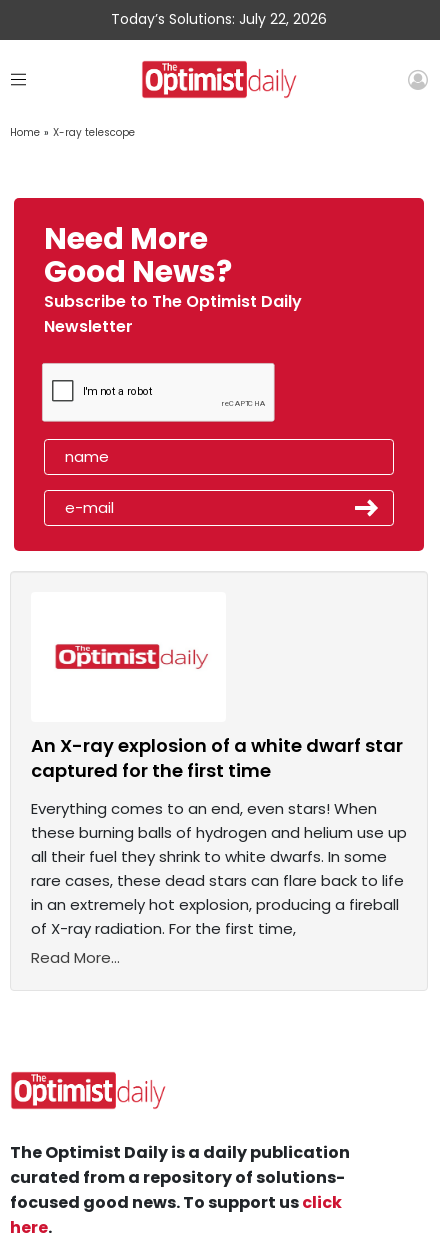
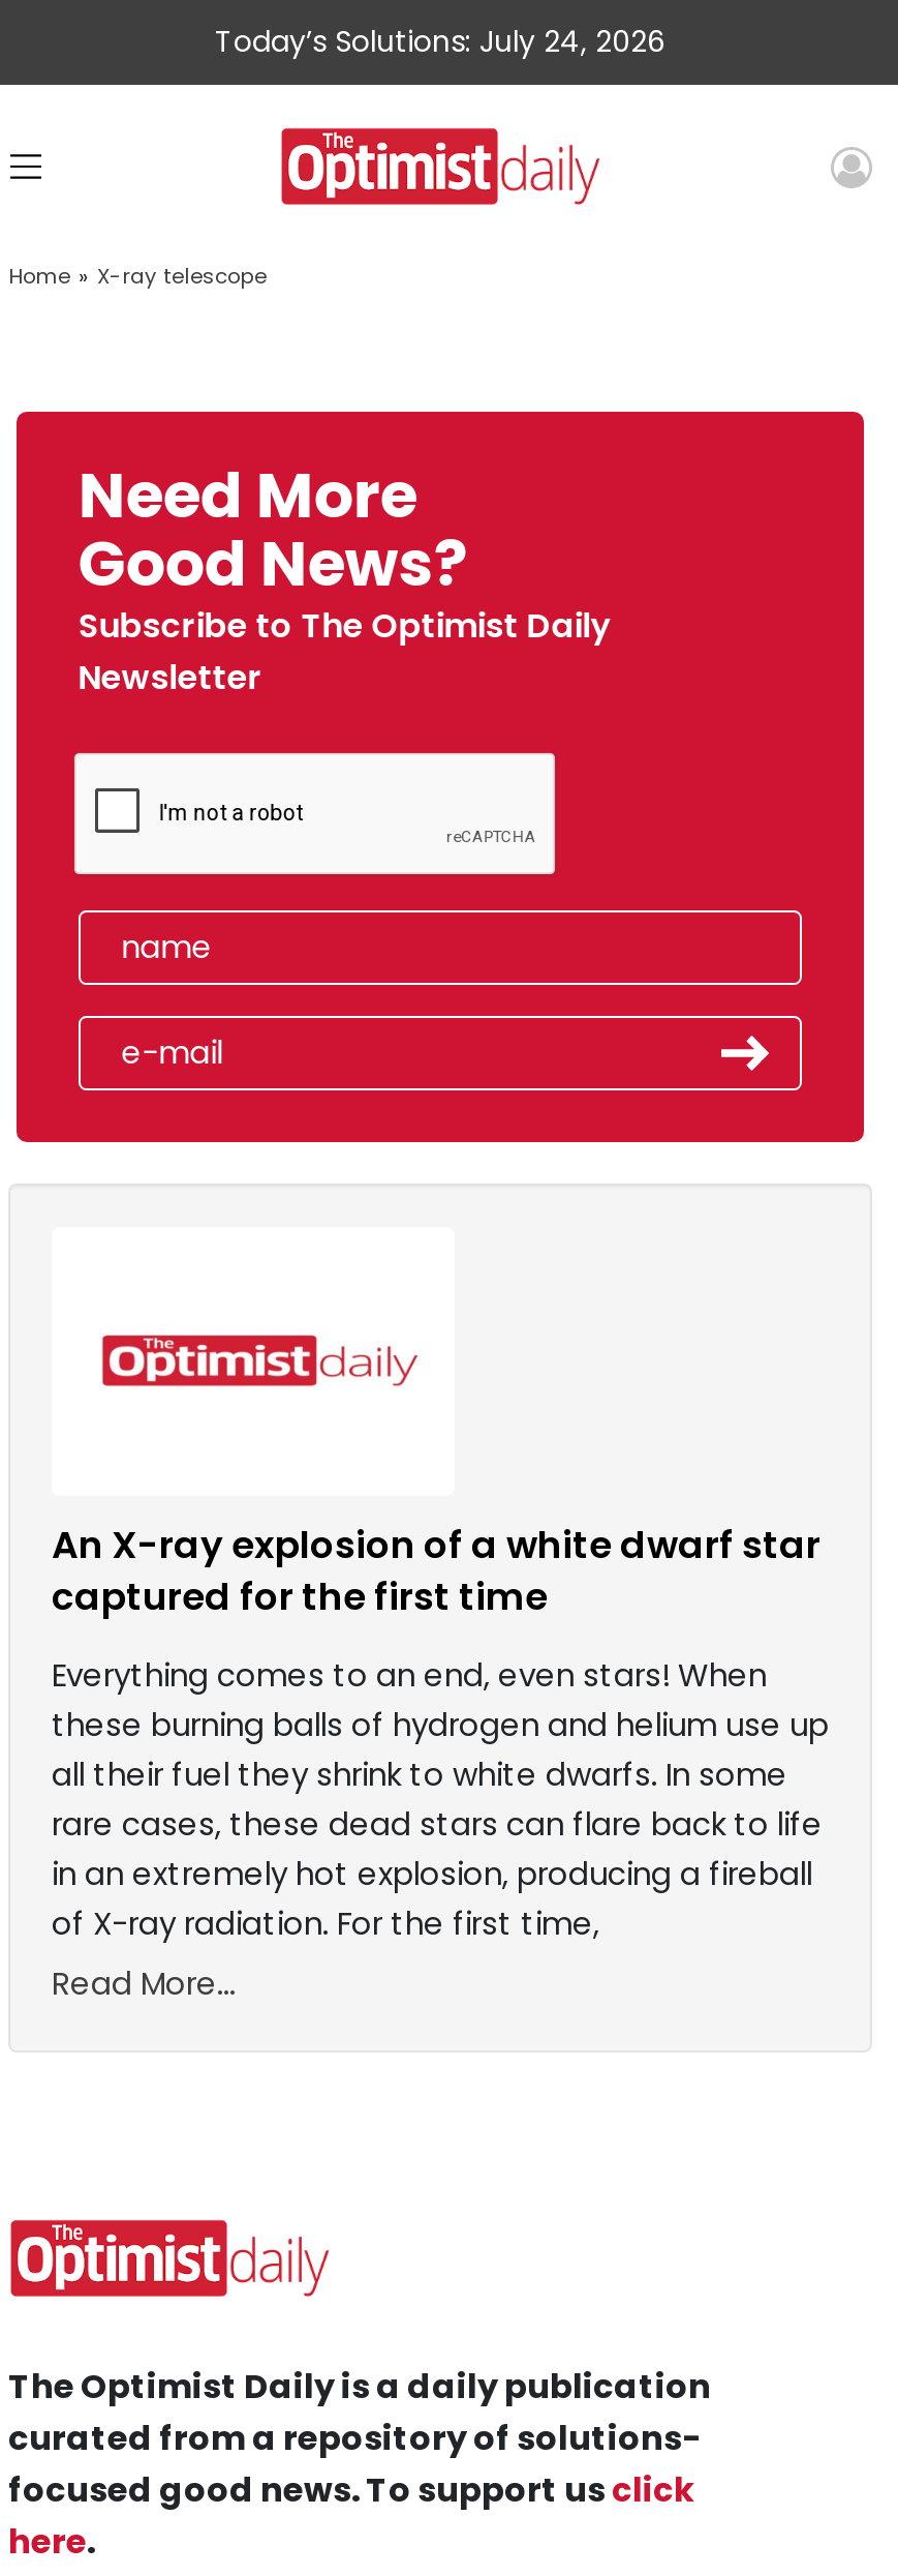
[111,9,327,29] Today’s Solutions: July 22, 2026 -> [215,21,665,62] Today’s Solutions: July 24, 2026

